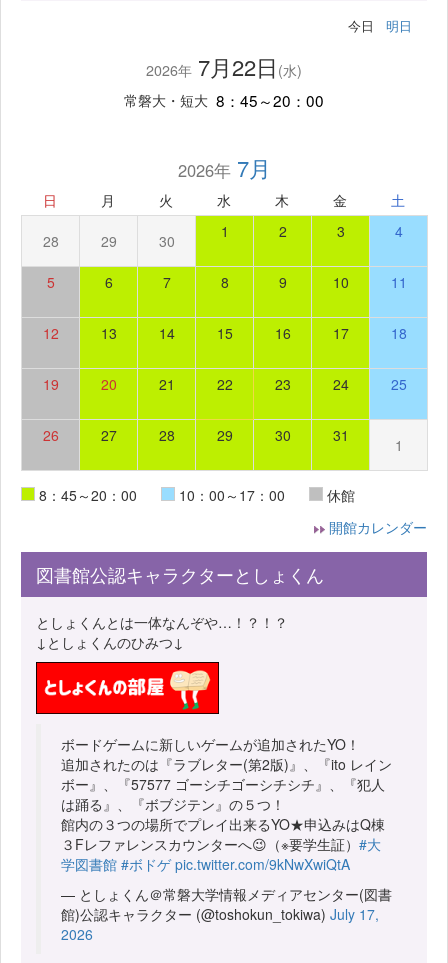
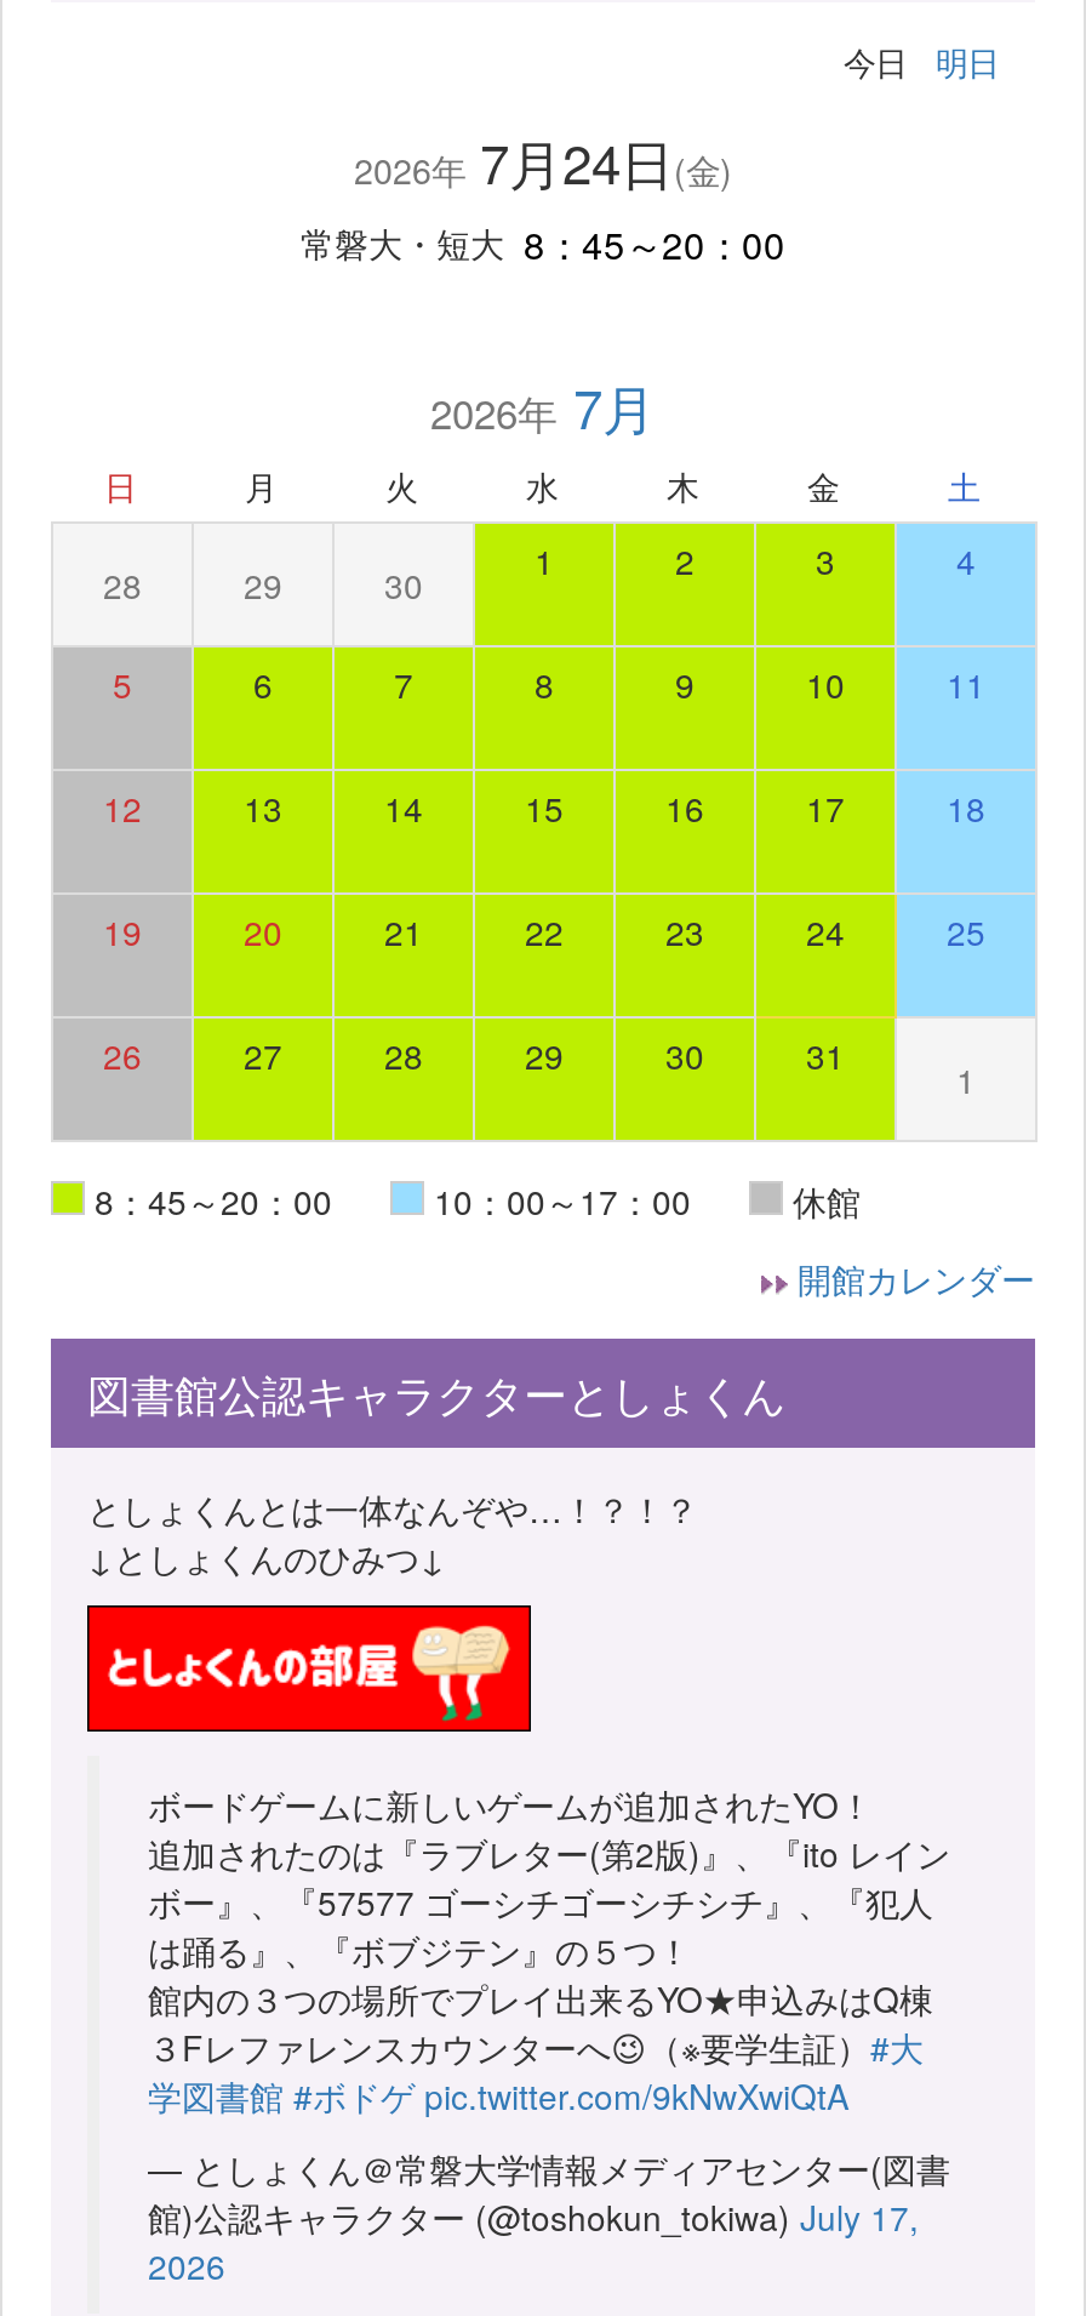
[146,51,302,82] 2026年 7月22日(水) -> [354,124,732,199] 2026年 7月24日(金)

